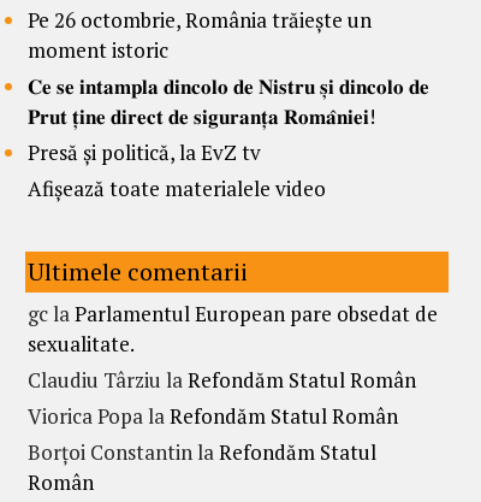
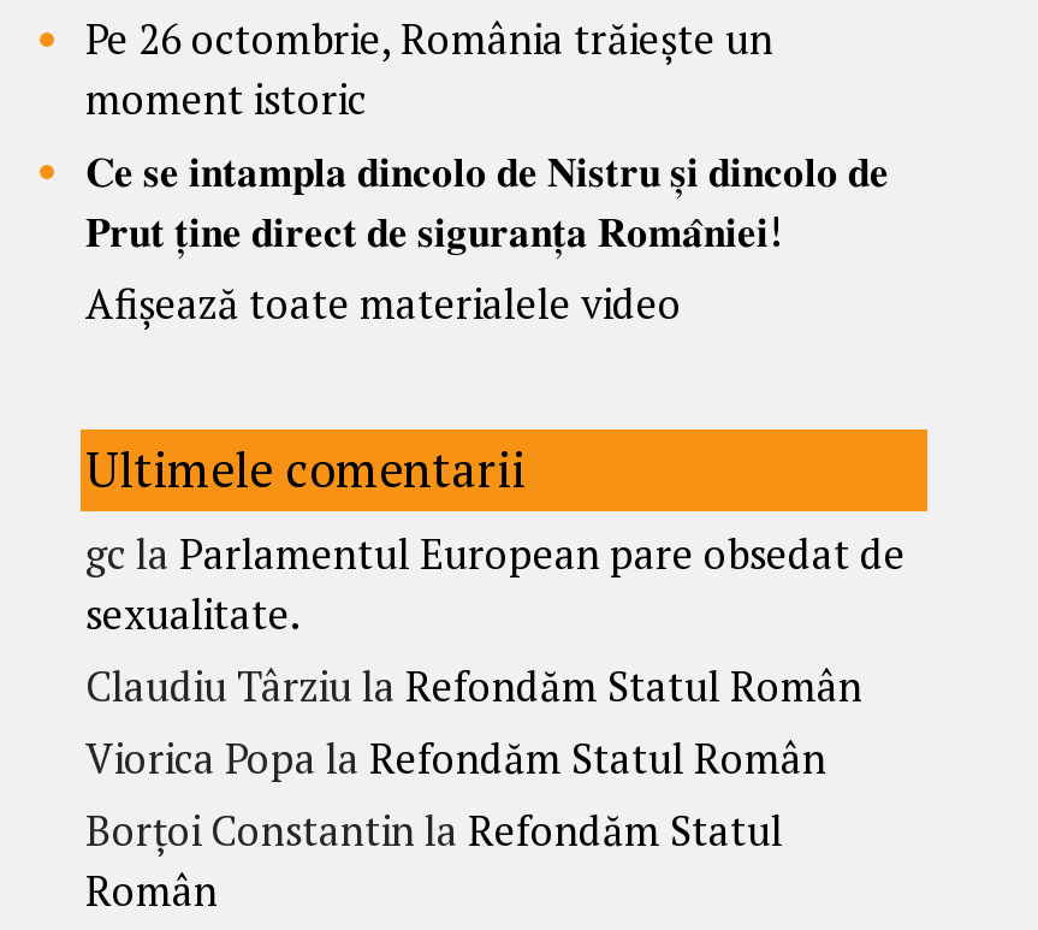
[28,138,261,166] Presă și politică, la EvZ tv -> none

